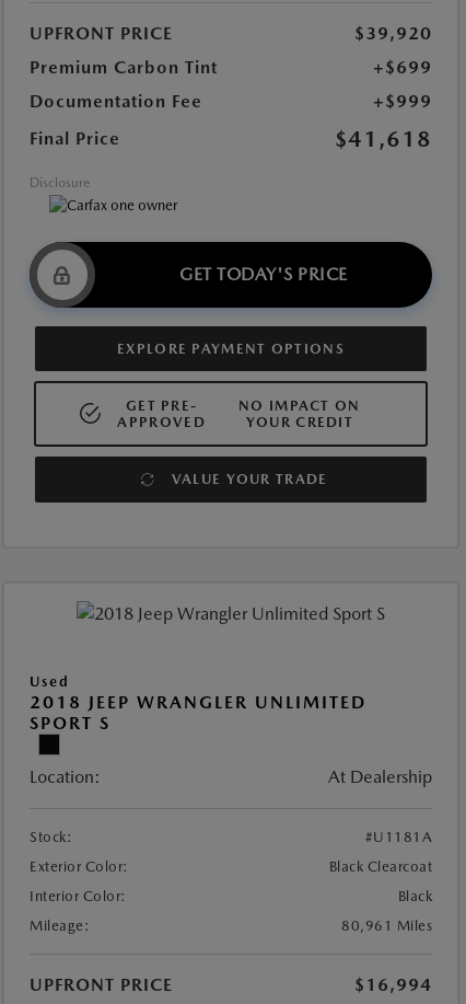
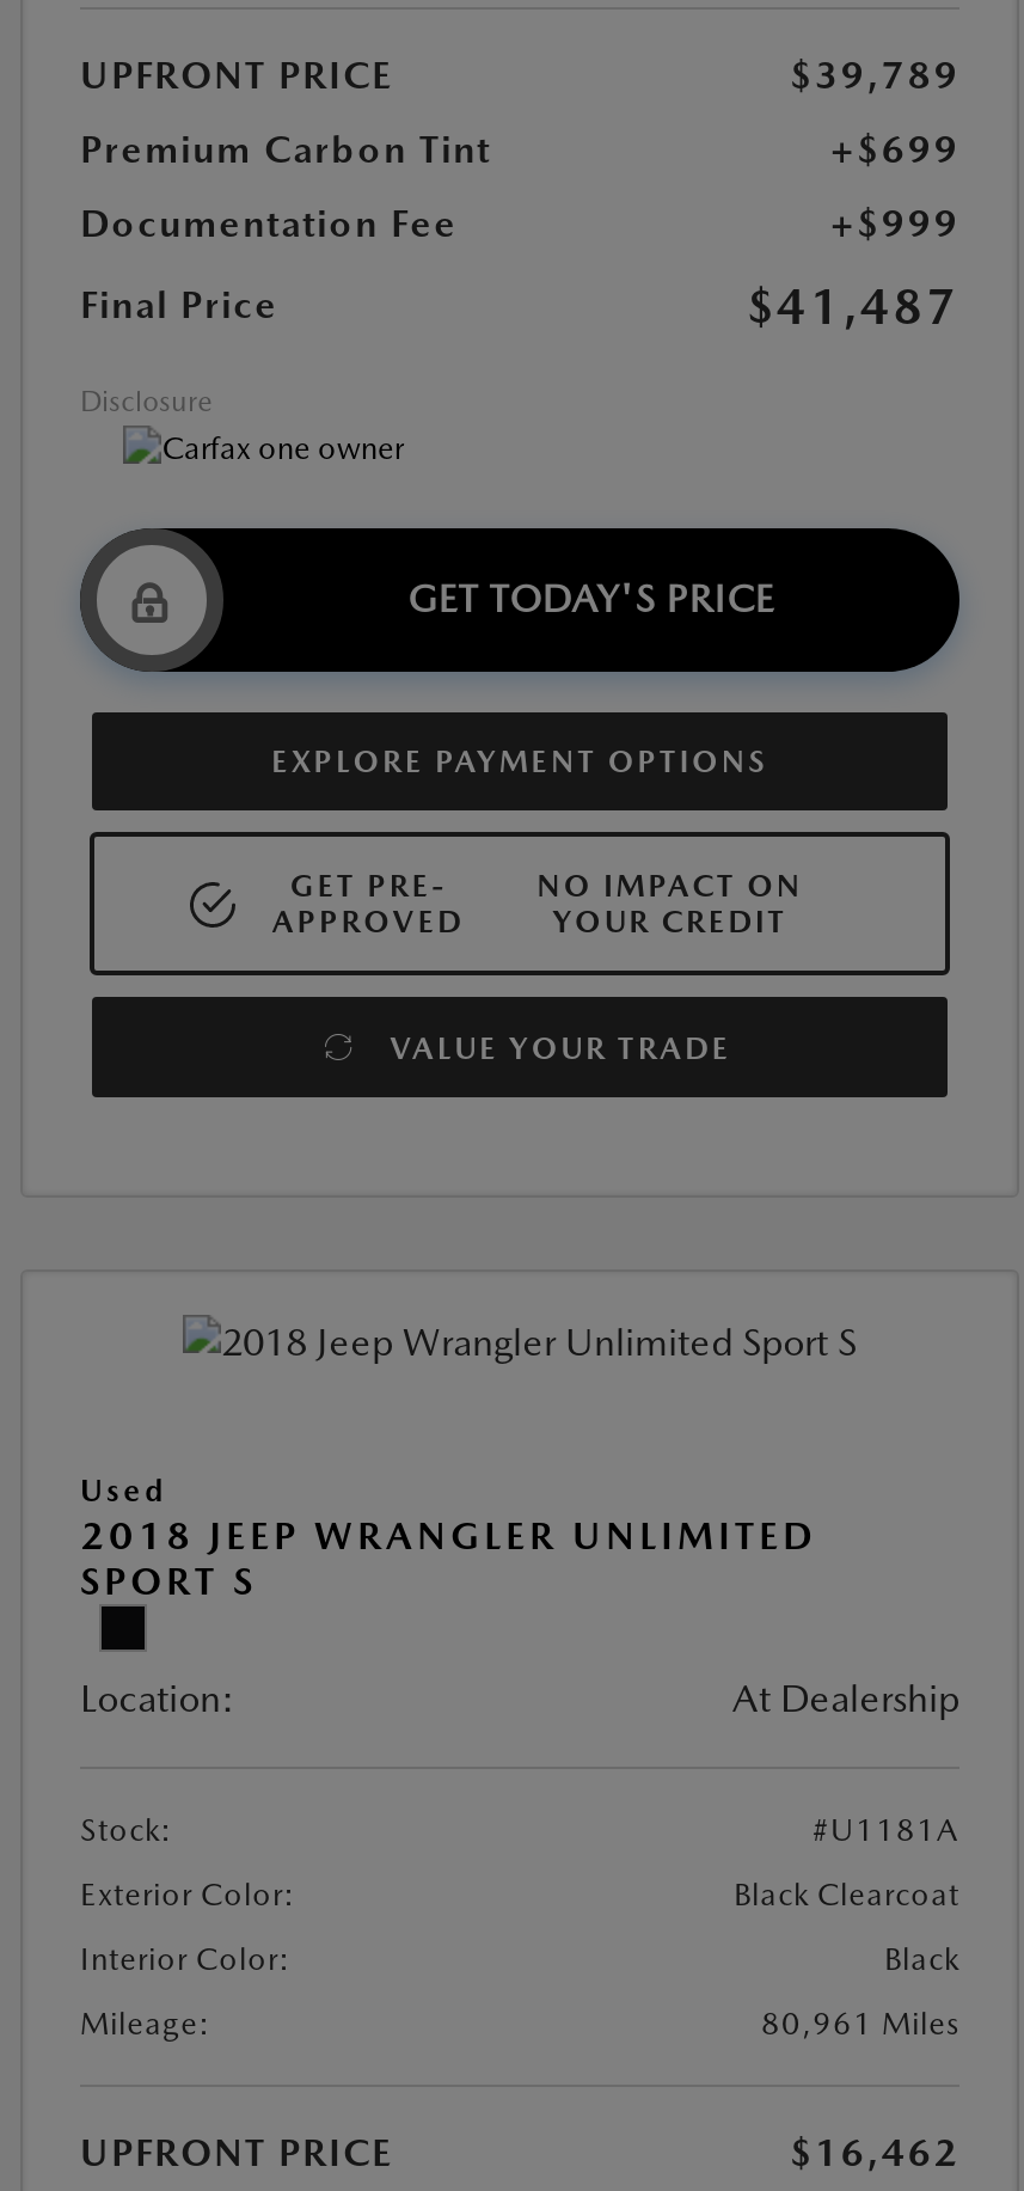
[354,23,432,44] $39,920 -> [790,53,959,99] $39,789
[335,126,432,153] $41,618 -> [747,278,959,335] $41,487
[354,974,432,995] $16,994 -> [790,2130,959,2175] $16,462

